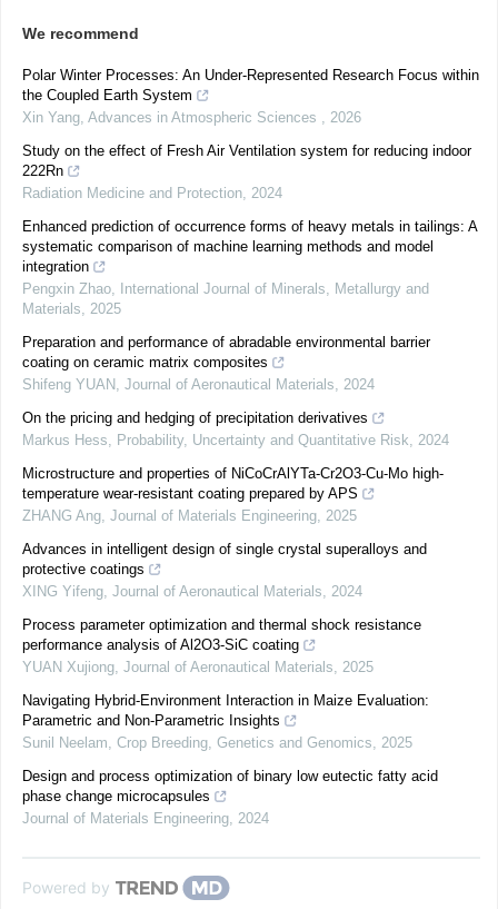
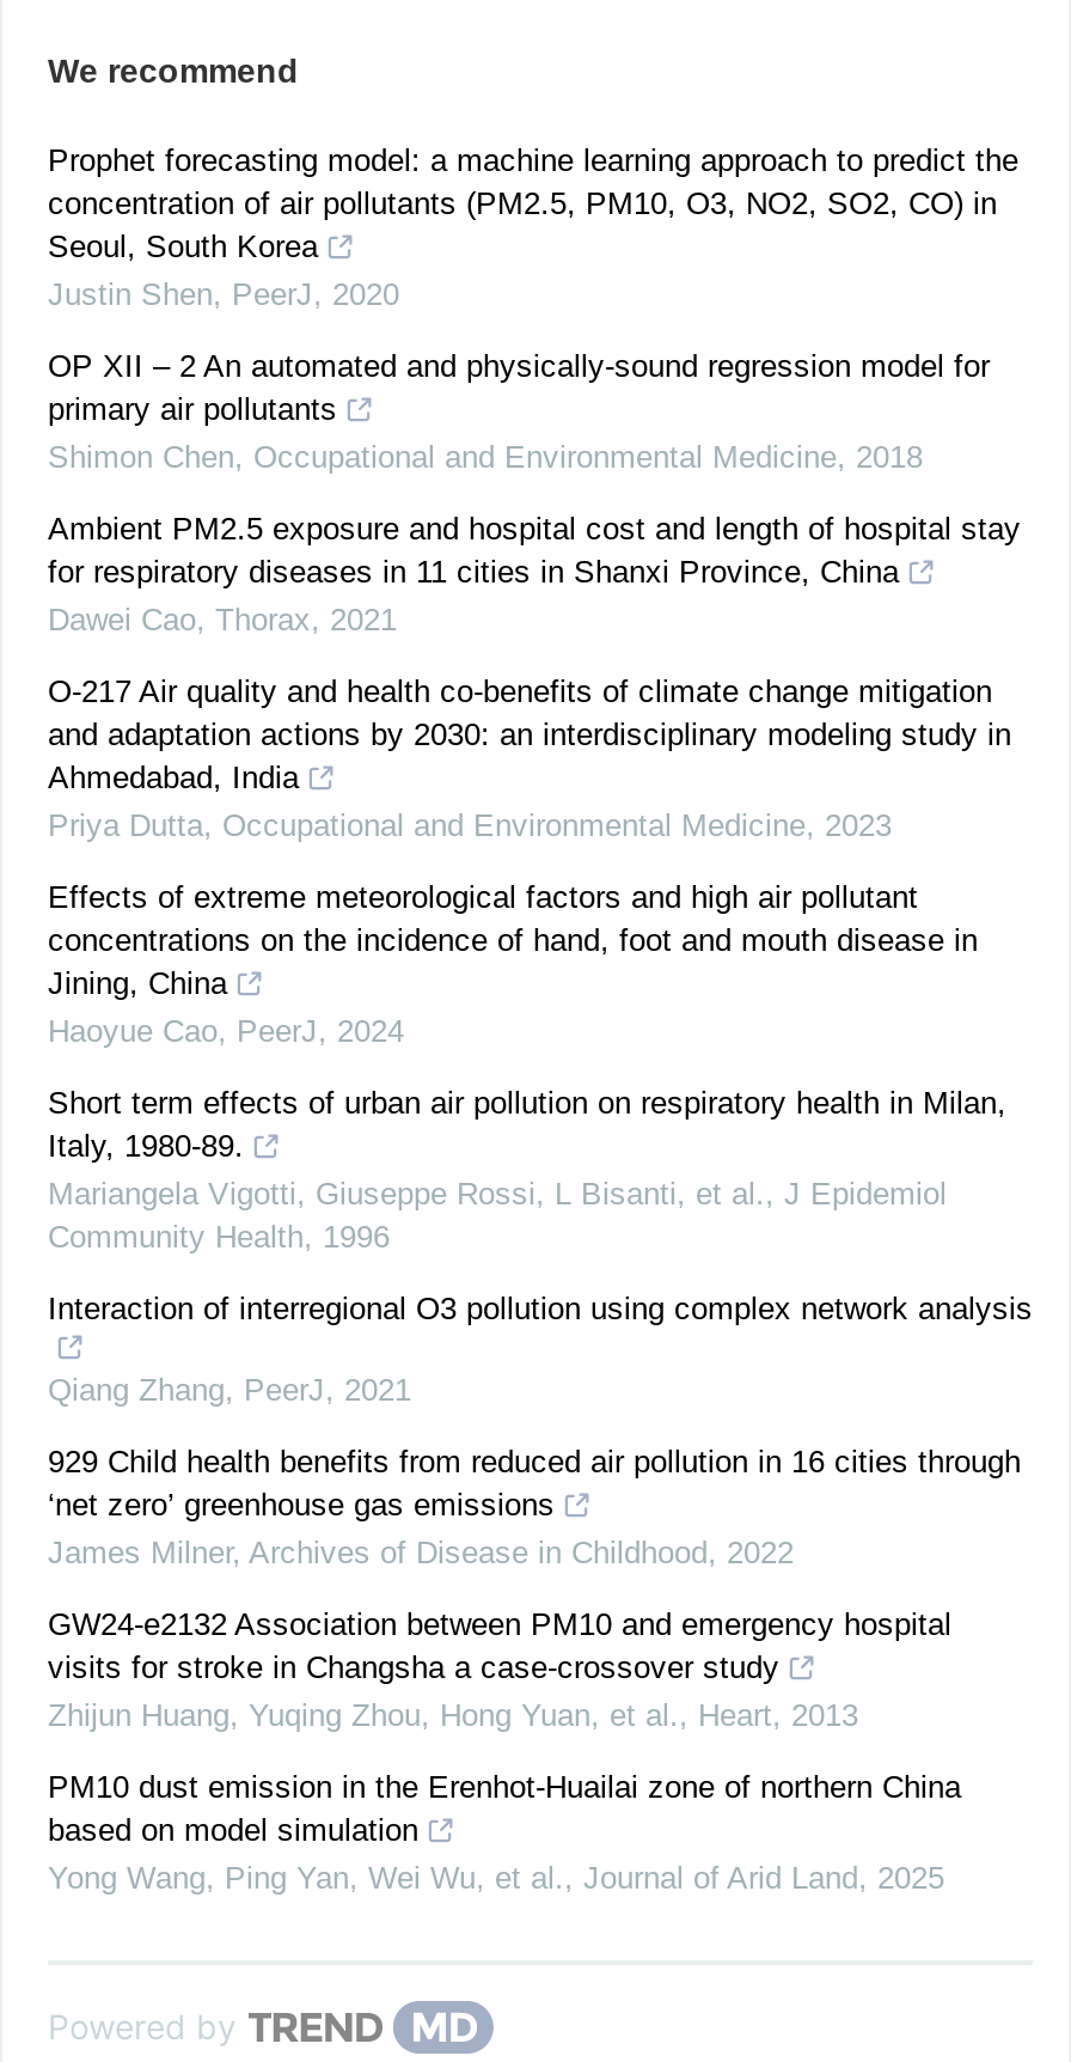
[22,67,479,827] Polar Winter Processes: An Under-Represented Research Focus within | the Coupled Earth System | Xin Yang, Advances in Atmospheric Sciences, 2026 | Study on the effect of Fresh Air Ventilation system for reducing indoor | 222Rn | Radiation Medicine and Protection, 2024 | Enhanced prediction of occurrence forms of heavy metals in tailings: A | systematic comparison of machine learning methods and model | integration | Pengxin Zhao, International Journal of Minerals, Metallurgy and | Materials, 2025 | Preparation and performance of abradable environmental barrier | coating on ceramic matrix composites | Shifeng YUAN, Journal of Aeronautical Materials, 2024 | On the pricing and hedging of precipitation derivatives | Markus Hess, Probability, Uncertainty and Quantitative Risk, 2024 | Microstructure and properties of NiCoCrAlYTa-Cr2O3-Cu-Mo high- | temperature wear-resistant coating prepared by APS | ZHANG Ang, Journal of Materials Engineering, 2025 | Advances in intelligent design of single crystal superalloys and | protective coatings | XING Yifeng, Journal of Aeronautical Materials, 2024 | Process parameter optimization and thermal shock resistance | performance analysis of Al2O3-SiC coating | YUAN Xujiong, Journal of Aeronautical Materials, 2025 | Navigating Hybrid-Environment Interaction in Maize Evaluation: | Parametric and Non-Parametric Insights | Sunil Neelam, Crop Breeding, Genetics and Genomics, 2025 | Design and process optimization of binary low eutectic fatty acid | phase change microcapsules | Journal of Materials Engineering, 2024 -> [48,142,1033,1896] Prophet forecasting model: a machine learning approach to predict the | concentration of air pollutants (PM2.5, PM10, O3, NO2, SO2, CO) in | Seoul, South Korea | Justin Shen, PeerJ, 2020 | OP XII – 2 An automated and physically-sound regression model for | primary air pollutants | Shimon Chen, Occupational and Environmental Medicine, 2018 | Ambient PM2.5 exposure and hospital cost and length of hospital stay | for respiratory diseases in 11 cities in Shanxi Province, China | Dawei Cao, Thorax, 2021 | O-217 Air quality and health co-benefits of climate change mitigation | and adaptation actions by 2030: an interdisciplinary modeling study in | Ahmedabad, India | Priya Dutta, Occupational and Environmental Medicine, 2023 | Effects of extreme meteorological factors and high air pollutant | concentrations on the incidence of hand, foot and mouth disease in | Jining, China | Haoyue Cao, PeerJ, 2024 | Short term effects of urban air pollution on respiratory health in Milan, | Italy, 1980-89. | Mariangela Vigotti, Giuseppe Rossi, L Bisanti, et al., J Epidemiol | Community Health, 1996 | Interaction of interregional O3 pollution using complex network analysis | Qiang Zhang, PeerJ, 2021 | 929 Child health benefits from reduced air pollution in 16 cities through | ‘net zero’ greenhouse gas emissions | James Milner, Archives of Disease in Childhood, 2022 | GW24-e2132 Association between PM10 and emergency hospital | visits for stroke in Changsha a case-crossover study | Zhijun Huang, Yuqing Zhou, Hong Yuan, et al., Heart, 2013 | PM10 dust emission in the Erenhot-Huailai zone of northern China | based on model simulation | Yong Wang, Ping Yan, Wei Wu, et al., Journal of Arid Land, 2025

